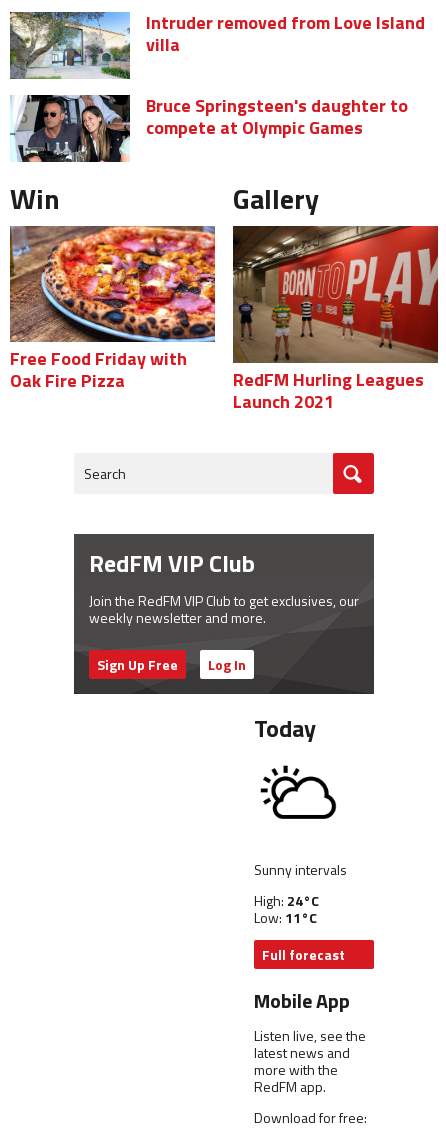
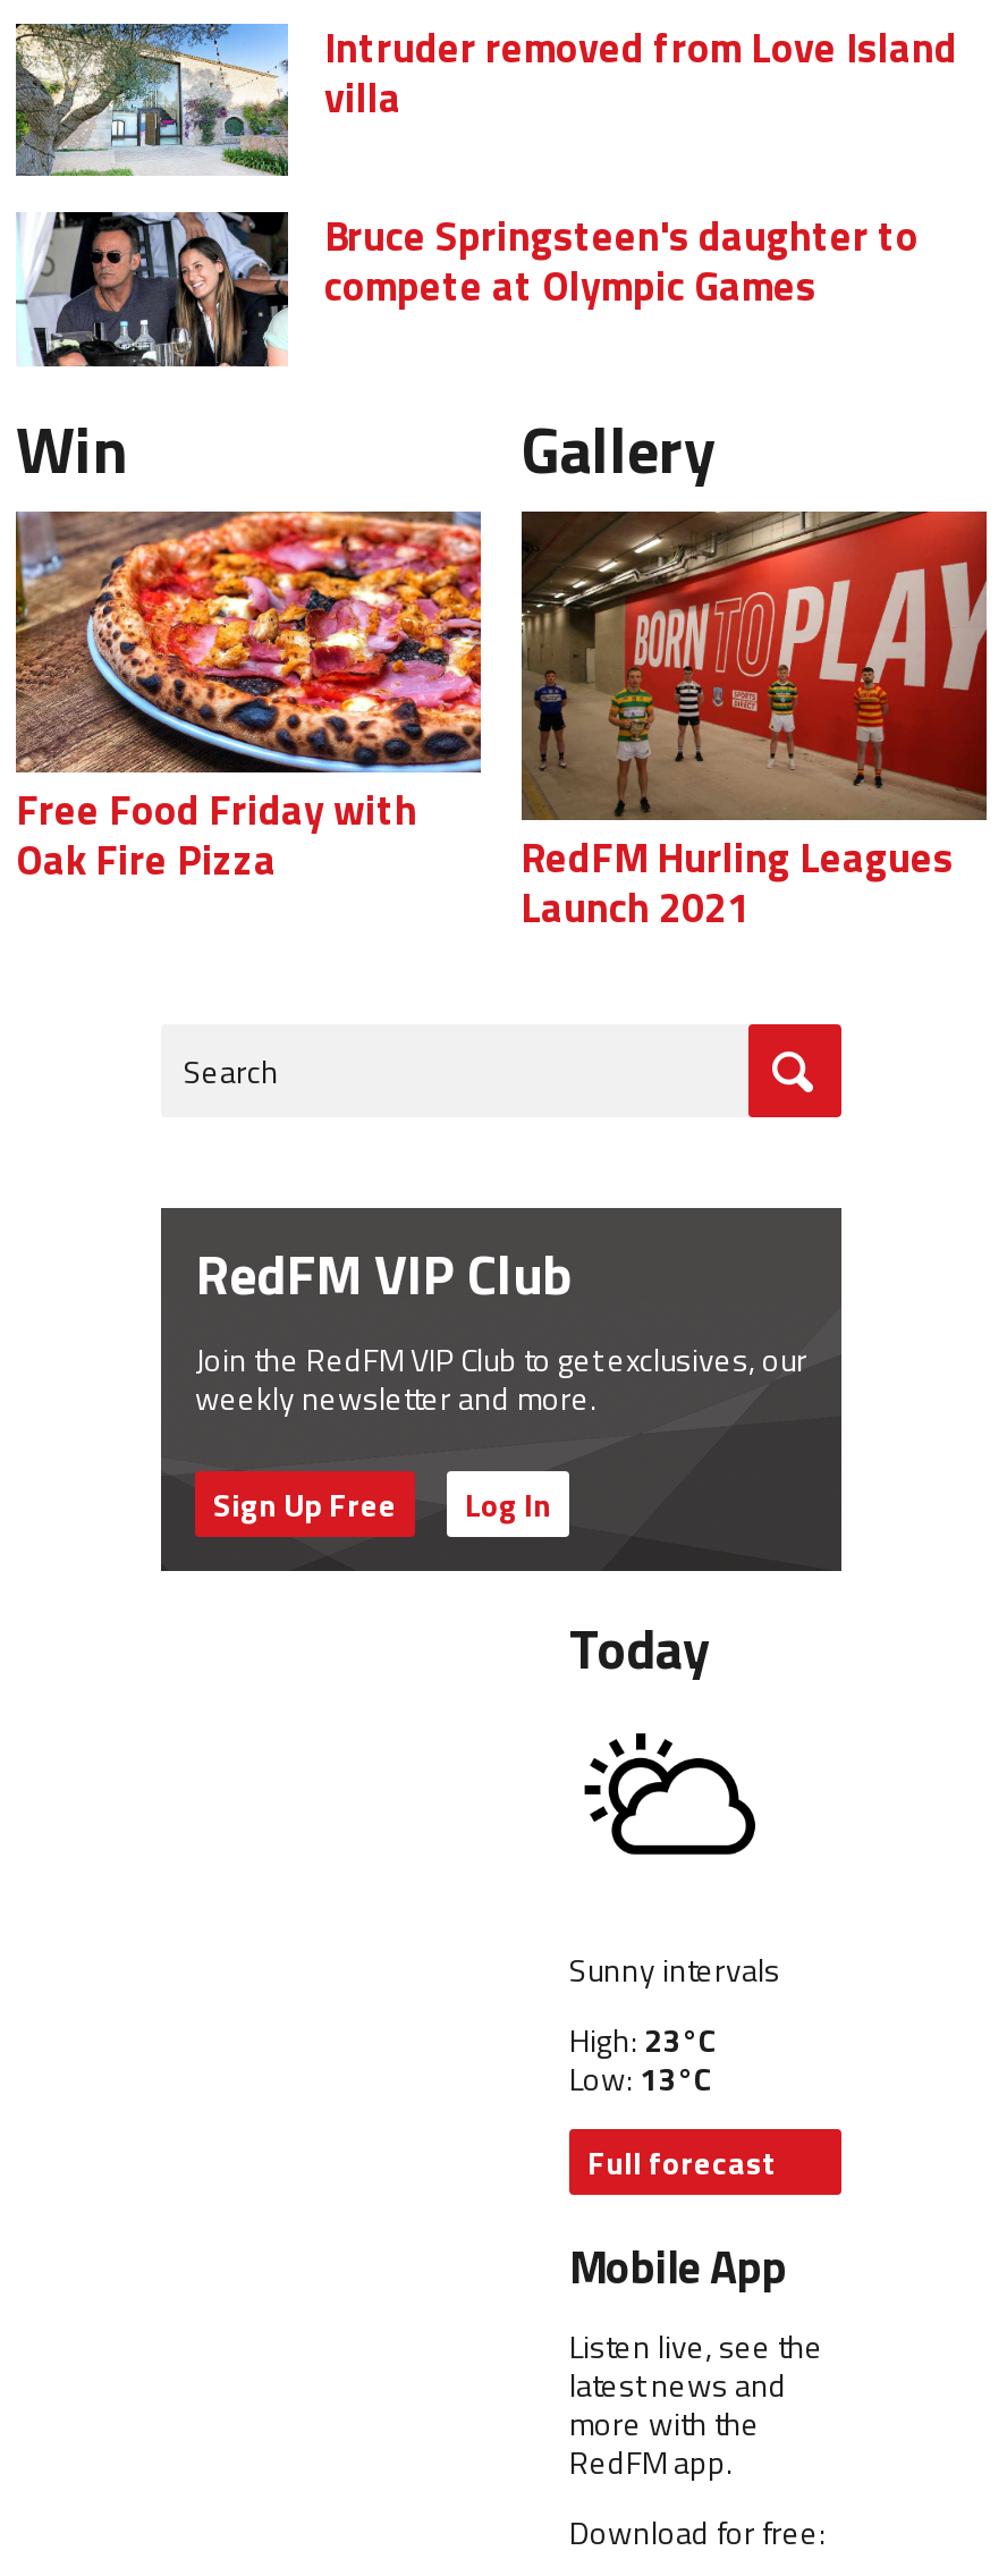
[254,890,319,911] High: 24°C -> [569,2016,717,2064] High: 23°C
[254,907,317,928] Low: 11°C -> [569,2054,712,2102] Low: 13°C

